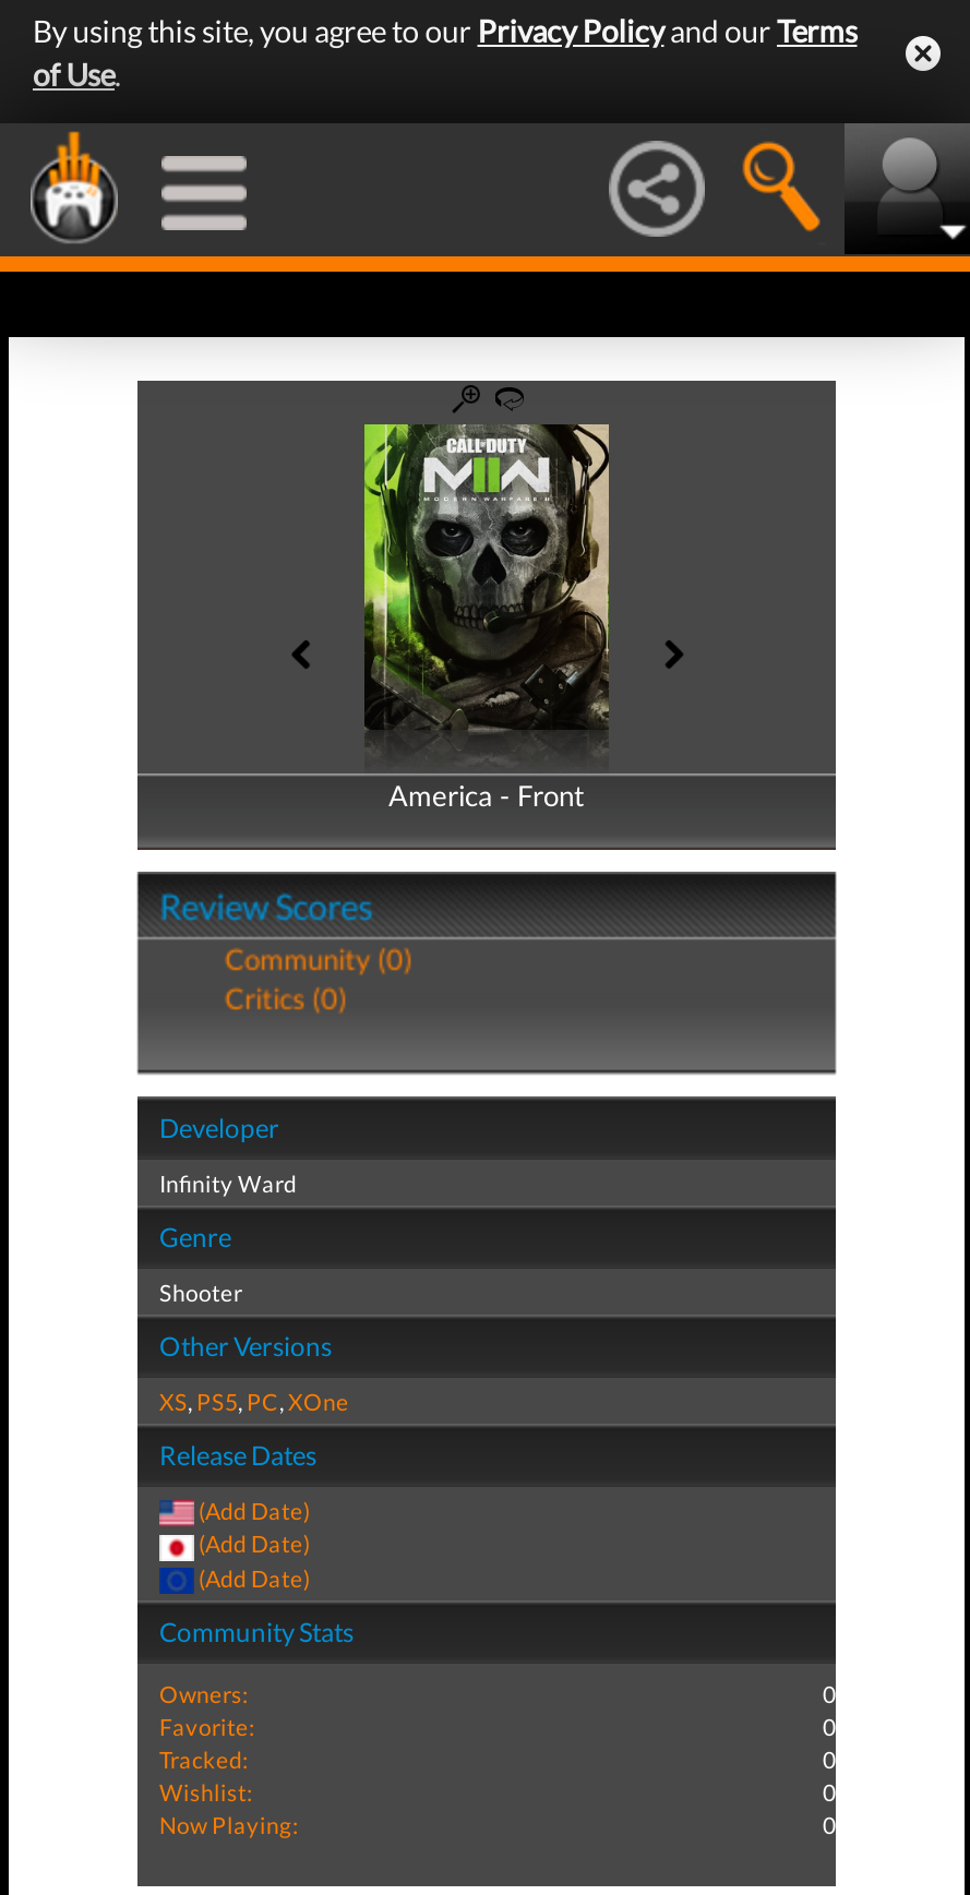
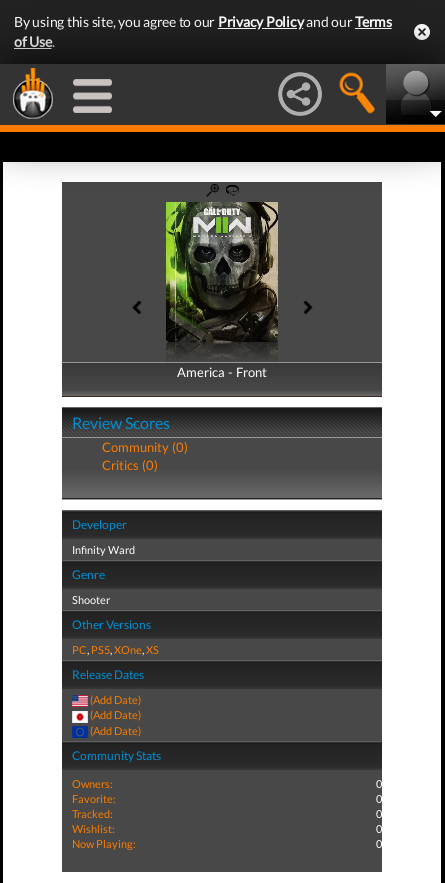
[159,1387,349,1415] XS, PS5, PC, XOne -> [72,643,159,656] PC, PS5, XOne, XS

